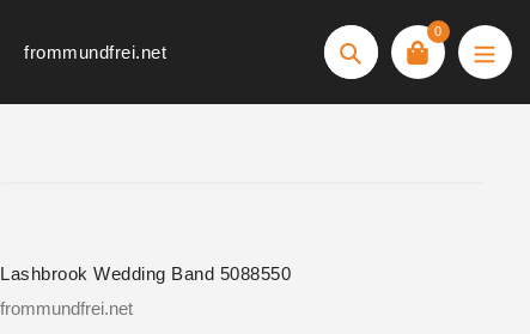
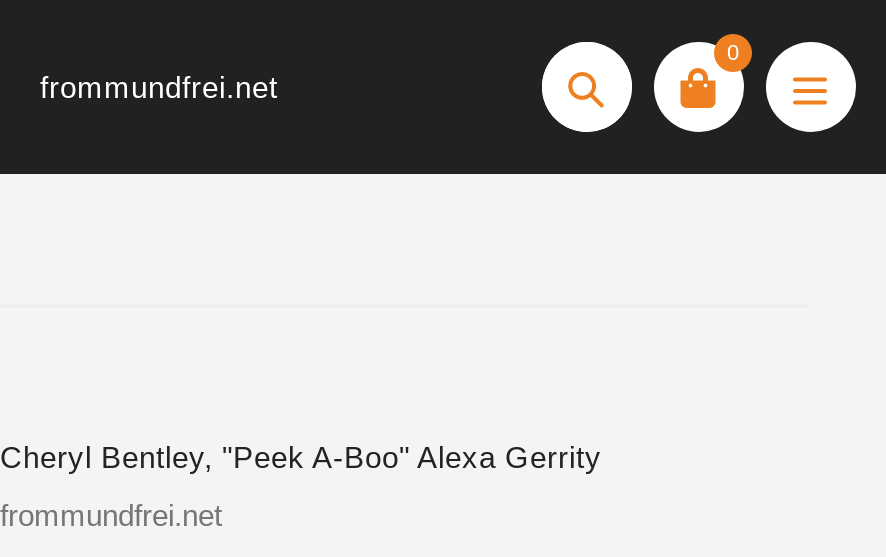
[0,263,291,284] Lashbrook Wedding Band 5088550 -> [0,440,602,474] Cheryl Bentley, "Peek A-Boo" Alexa Gerrity

